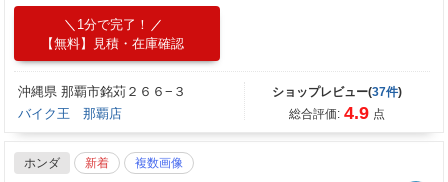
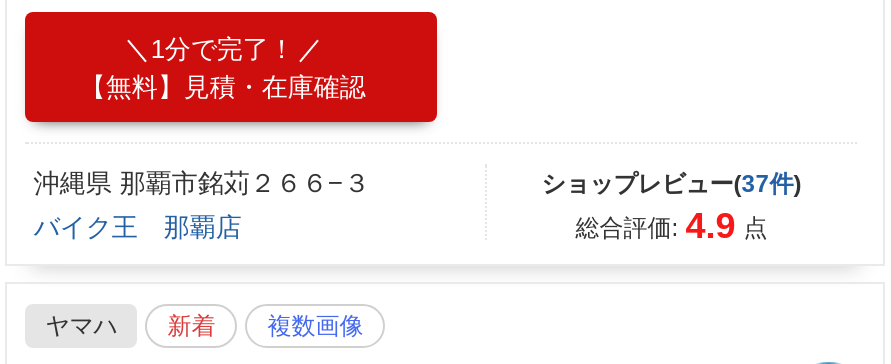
[24,156,60,170] ホンダ -> [45,313,117,341] ヤマハ

